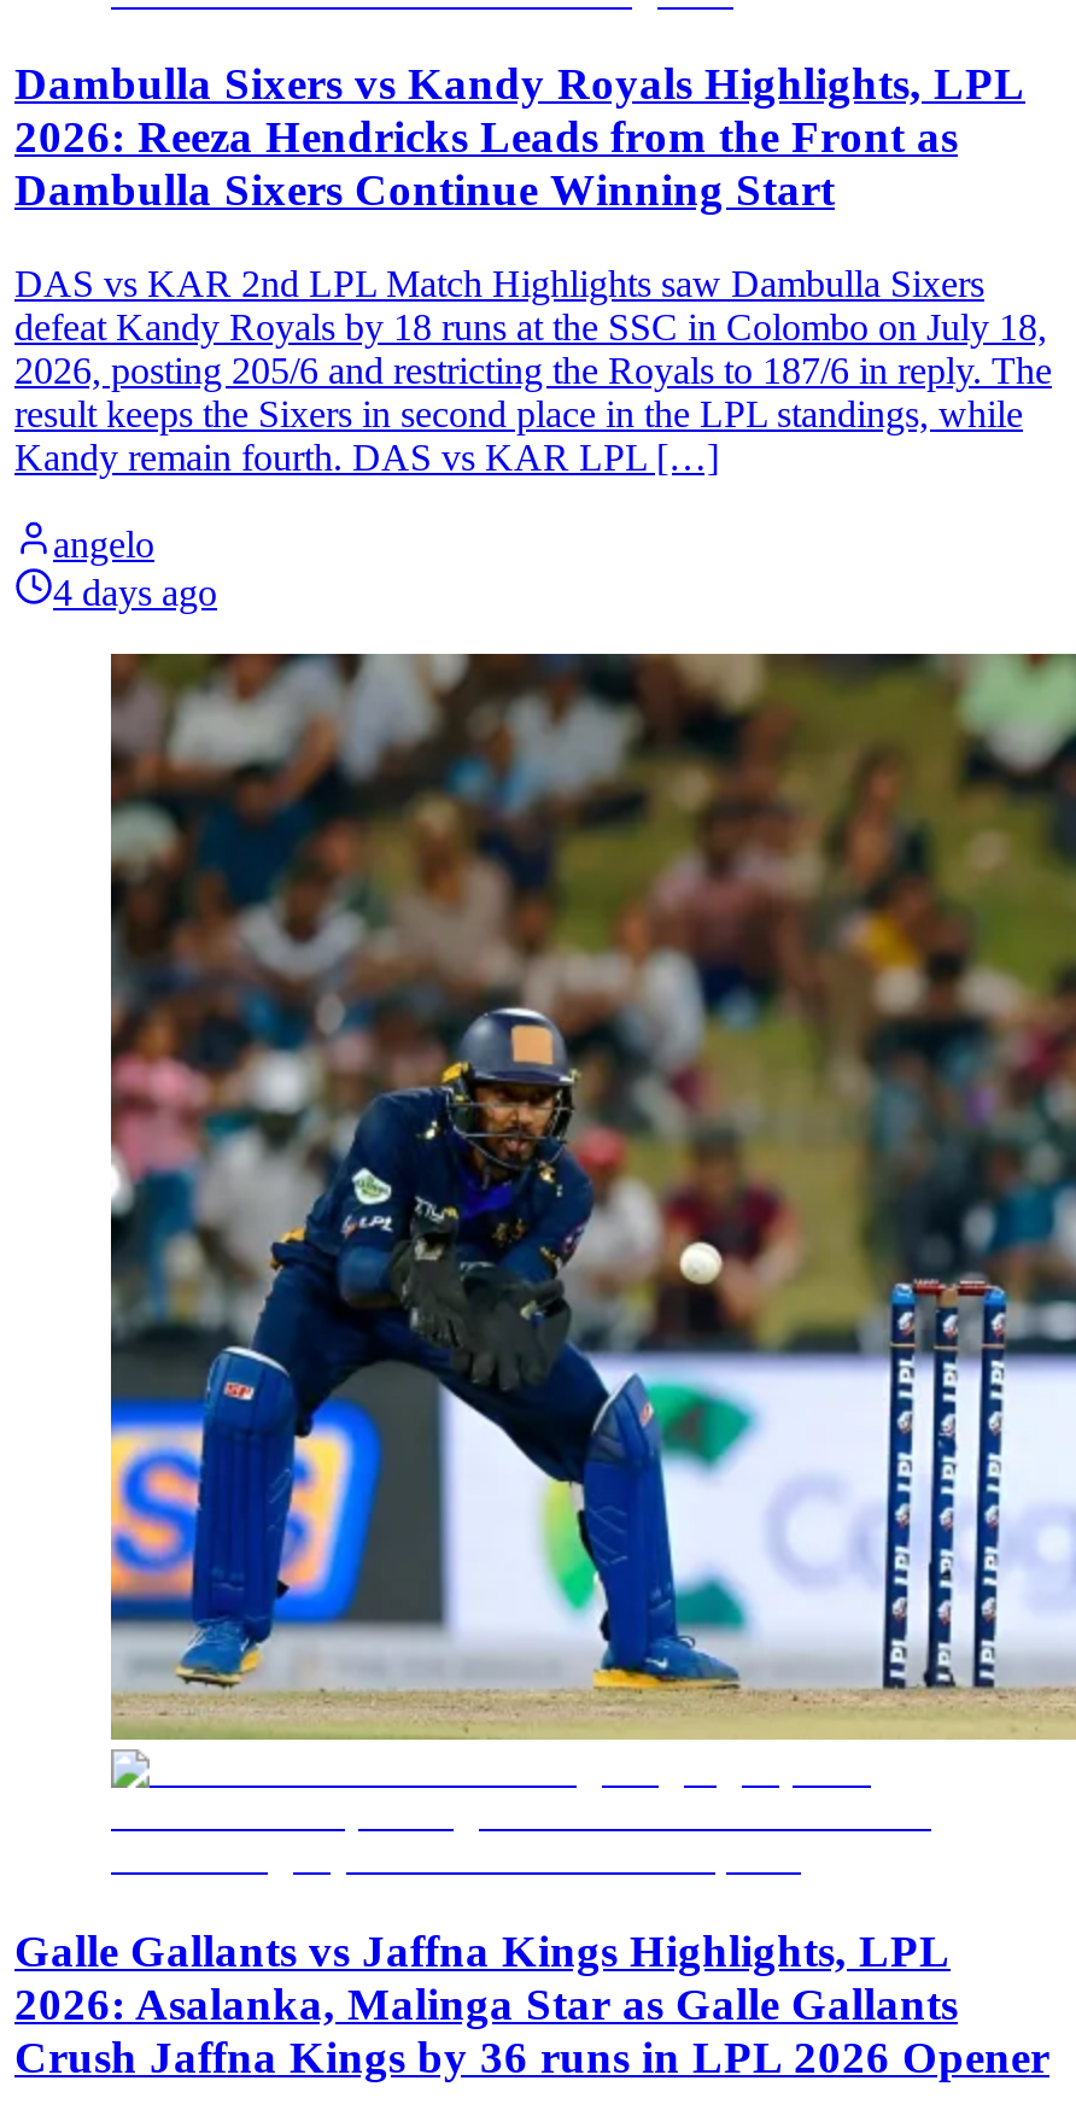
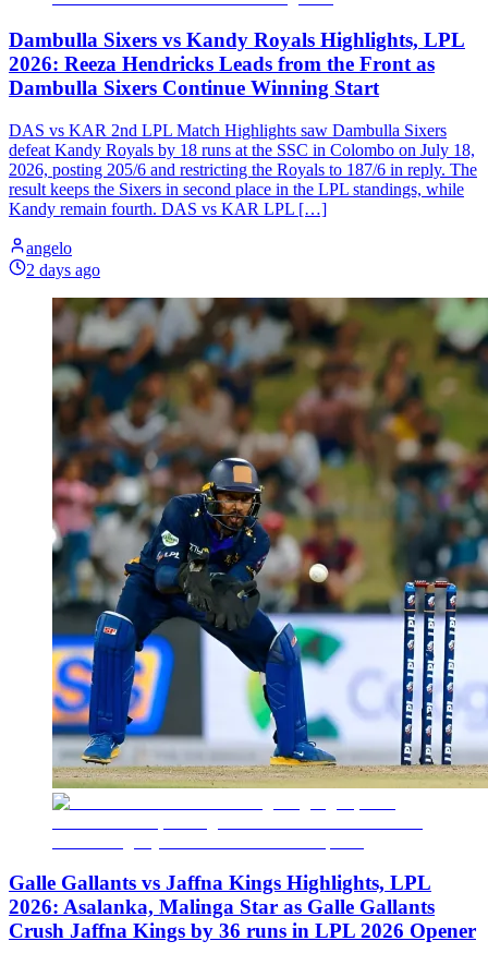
[53,572,217,613] 4 days ago -> [26,260,100,279] 2 days ago

